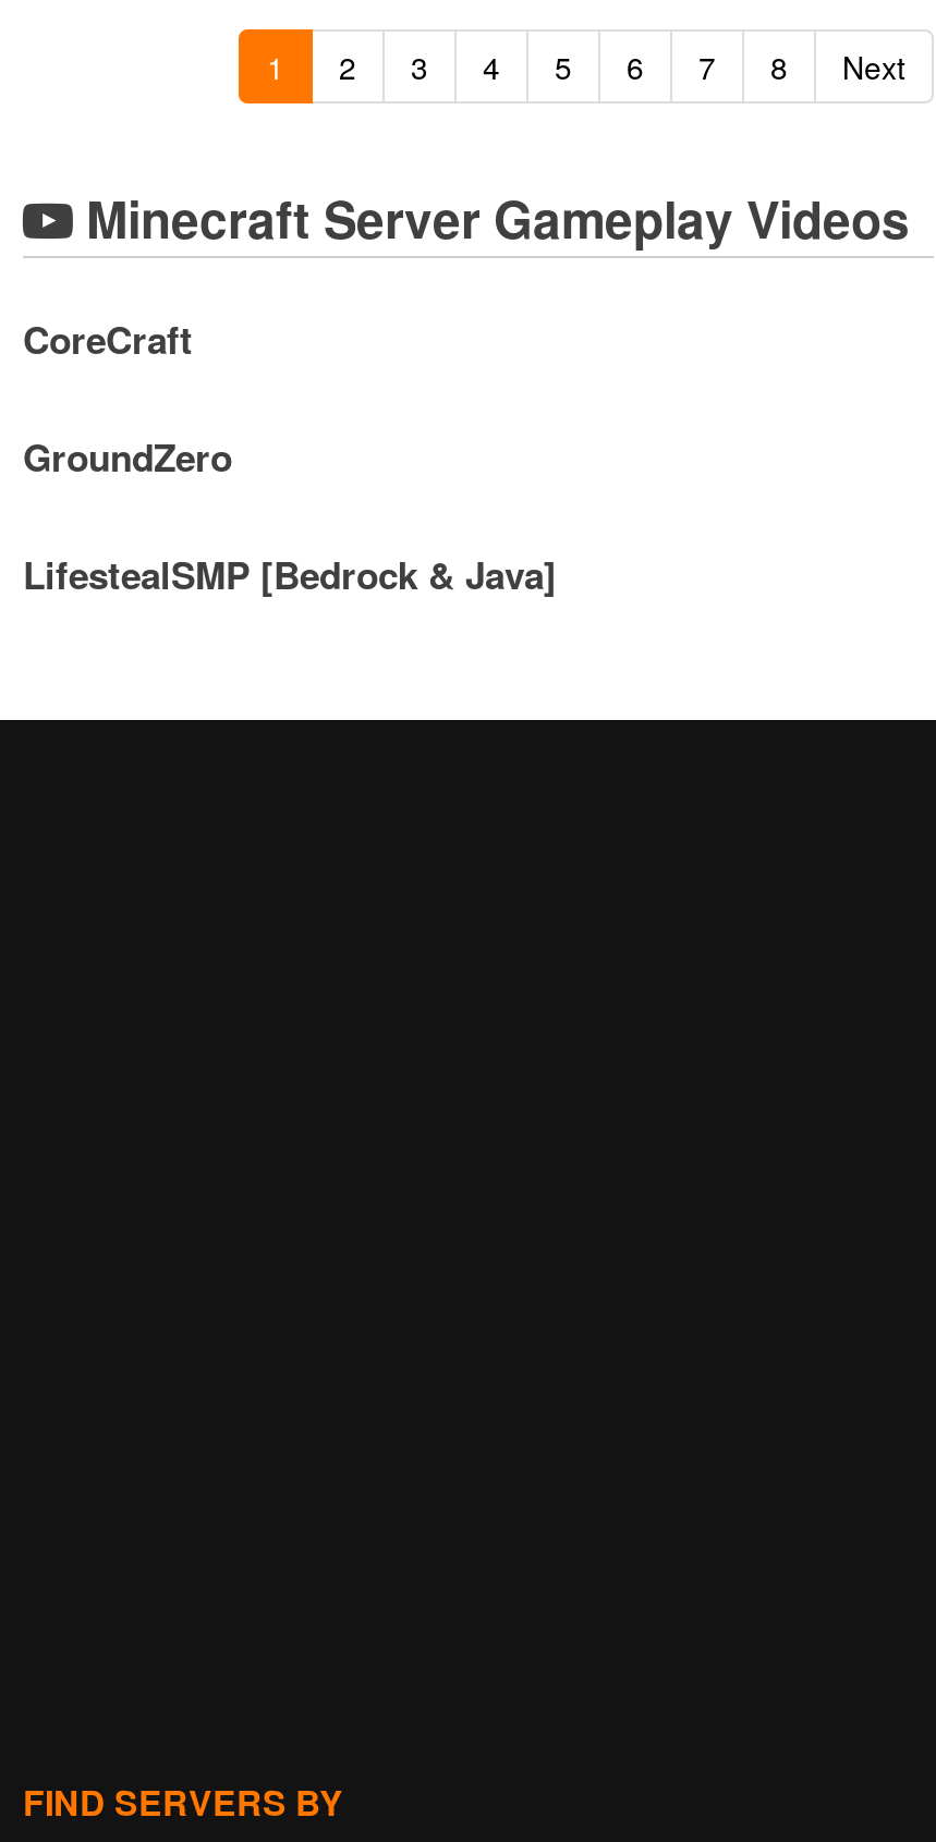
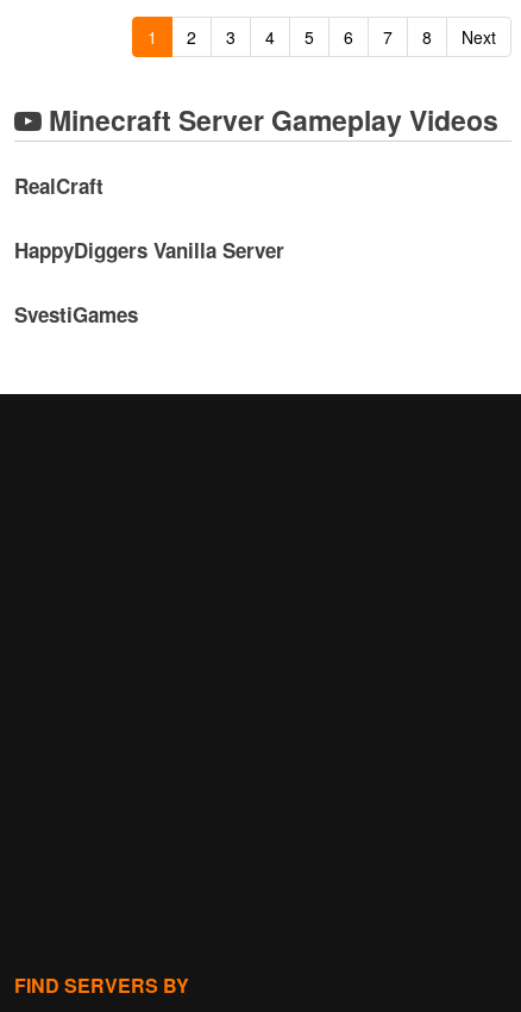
[23,312,193,365] CoreCraft -> [14,171,103,200] RealCraft
[23,430,232,482] GroundZero -> [14,236,284,264] HappyDiggers Vanilla Server
[23,548,557,600] LifestealSMP [Bedrock & Java] -> [14,300,138,328] SvestiGames

